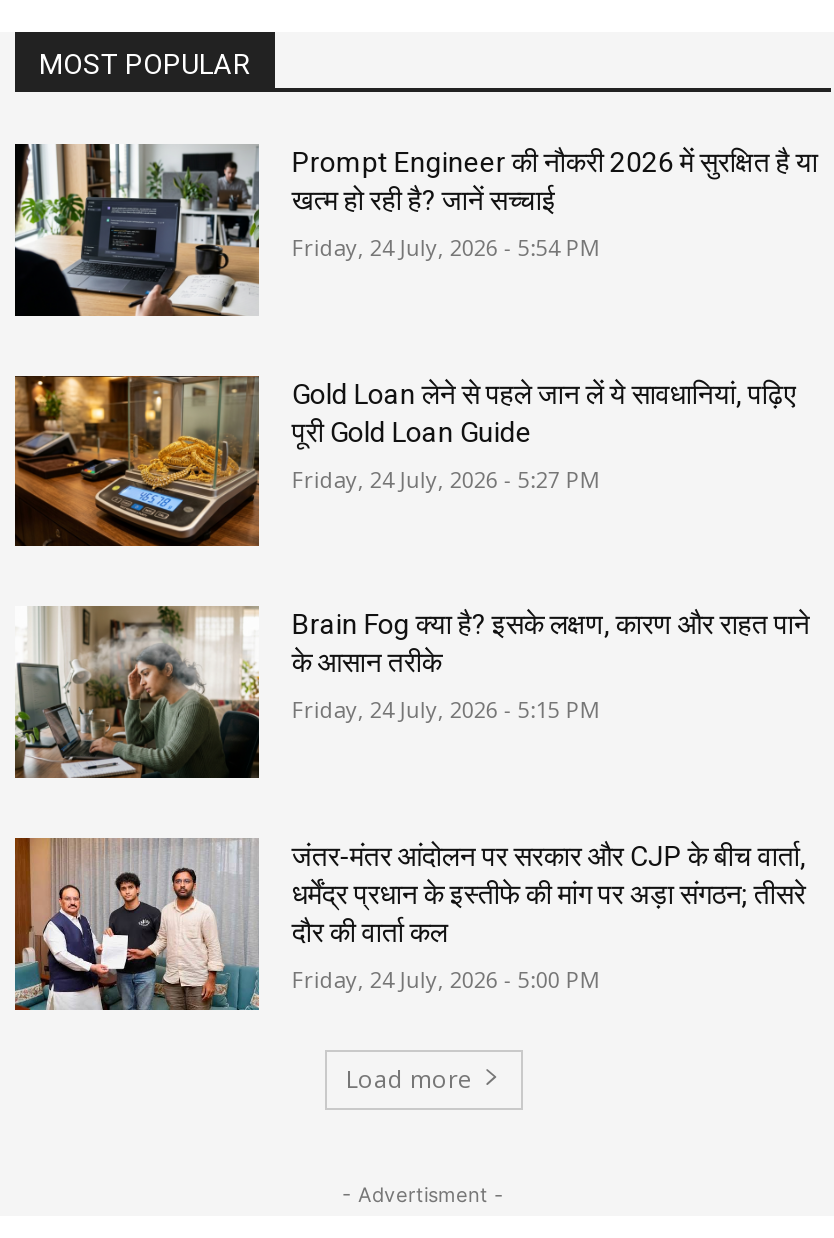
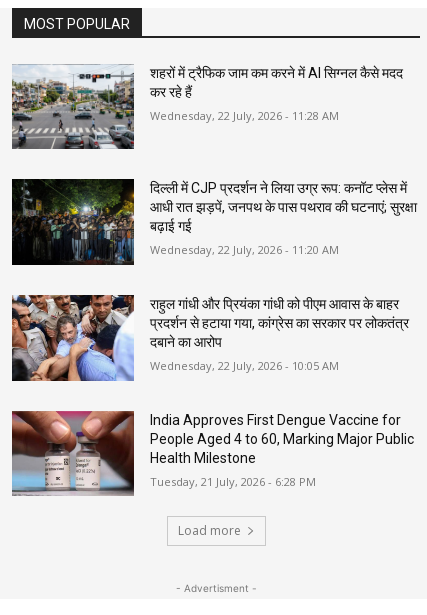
[13,141,818,317] [image] | Prompt Engineer की नौकरी 2026 में सुरक्षित है या | खत्म हो रही है? जानें सच्चाई -> [11,63,403,150] [image] | शहरों में ट्रैफिक जाम कम करने में AI सिग्नल कैसे मदद | कर रहे हैं
[292,232,600,262] Friday, 24 July, 2026 - 5:54 PM -> [150,108,339,123] Wednesday, 22 July, 2026 - 11:28 AM
[13,373,796,549] [image] | Gold Loan लेने से पहले जान लें ये सावधानियां, पढ़िए | पूरी Gold Loan Guide -> [11,178,417,266] [image] | दिल्ली में CJP प्रदर्शन ने लिया उग्र रूप: कनॉट प्लेस में | आधी रात झड़पें, जनपथ के पास पथराव की घटनाएं; सुरक्षा | बढ़ाई गई
[292,464,600,494] Friday, 24 July, 2026 - 5:27 PM -> [150,242,339,257] Wednesday, 22 July, 2026 - 11:20 AM
[15,605,810,781] [image] | Brain Fog क्या है? इसके लक्षण, कारण और राहत पाने | के आसान तरीके -> [11,295,409,382] [image] | राहुल गांधी और प्रियंका गांधी को पीएम आवास के बाहर | प्रदर्शन से हटाया गया, कांग्रेस का सरकार पर लोकतंत्र | दबाने का आरोप
[292,695,600,725] Friday, 24 July, 2026 - 5:15 PM -> [150,358,339,373] Wednesday, 22 July, 2026 - 10:05 AM
[13,837,806,1011] [image] | जंतर-मंतर आंदोलन पर सरकार और CJP के बीच वार्ता, | धर्मेंद्र प्रधान के इस्तीफे की मांग पर अड़ा संगठन; तीसरे | दौर की वार्ता कल -> [11,411,414,496] [image] | India Approves First Dengue Vaccine for | People Aged 4 to 60, Marking Major Public | Health Milestone
[292,964,600,994] Friday, 24 July, 2026 - 5:00 PM -> [150,474,316,489] Tuesday, 21 July, 2026 - 6:28 PM

